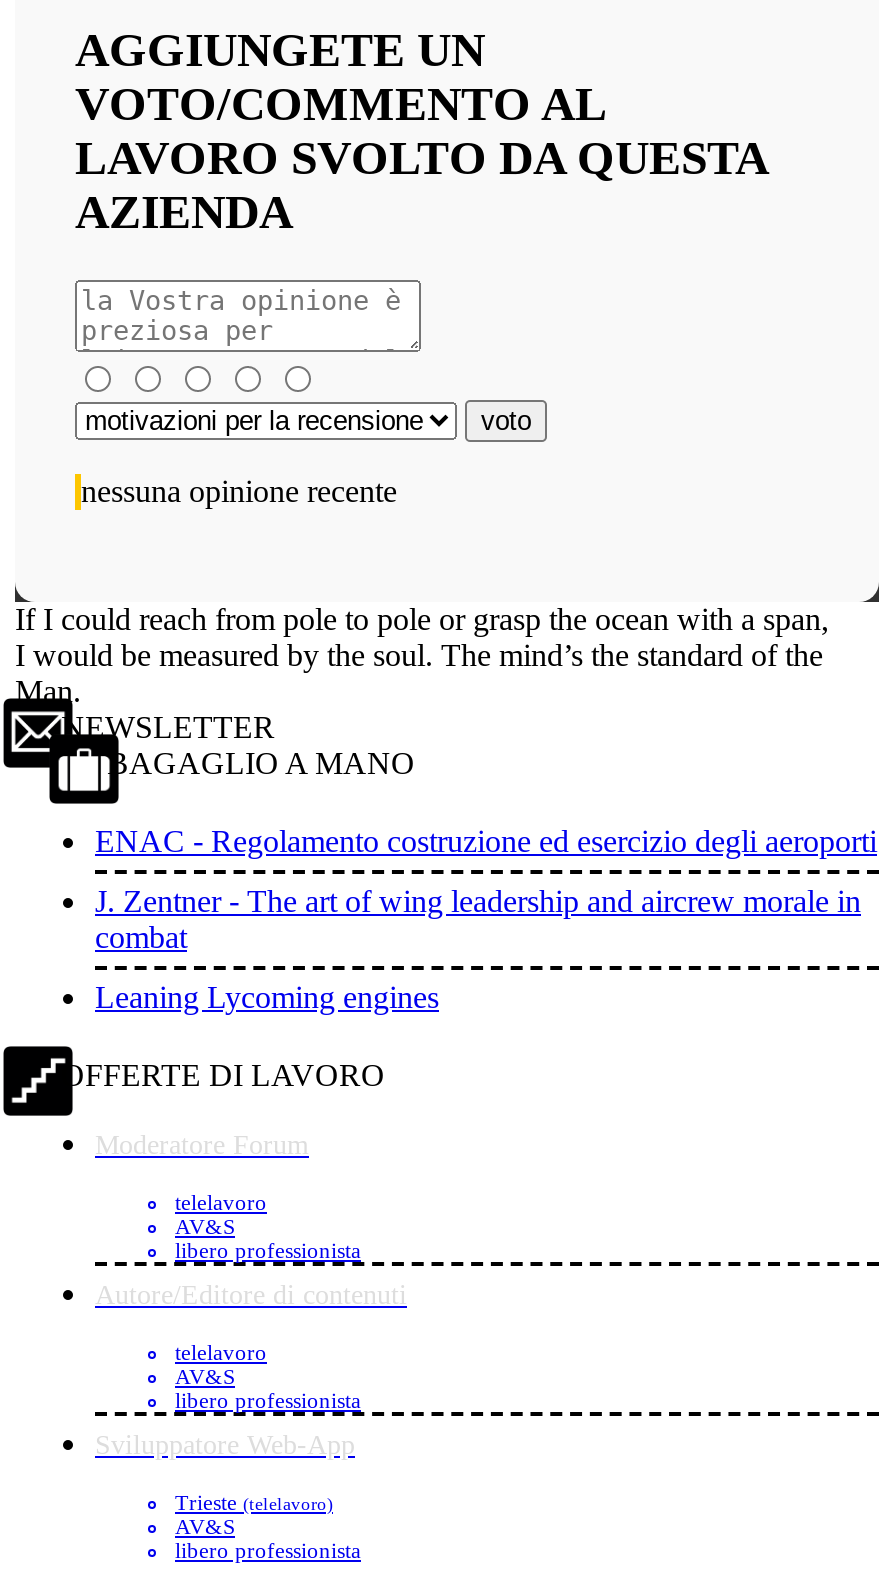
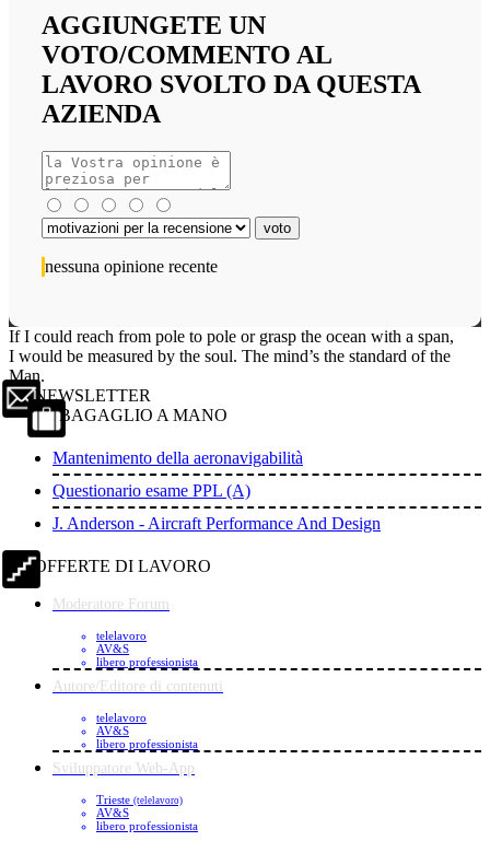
[95,824,877,858] ENAC - Regolamento costruzione ed esercizio degli aeroporti -> [52,448,303,467] Mantenimento della aeronavigabilità
[95,884,861,954] J. Zentner - The art of wing leadership and aircrew morale in | combat -> [52,481,250,500] Questionario esame PPL (A)
[95,980,439,1014] Leaning Lycoming engines -> [52,514,381,533] J. Anderson - Aircraft Performance And Design

